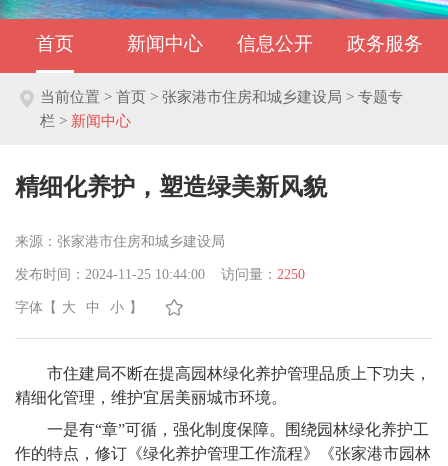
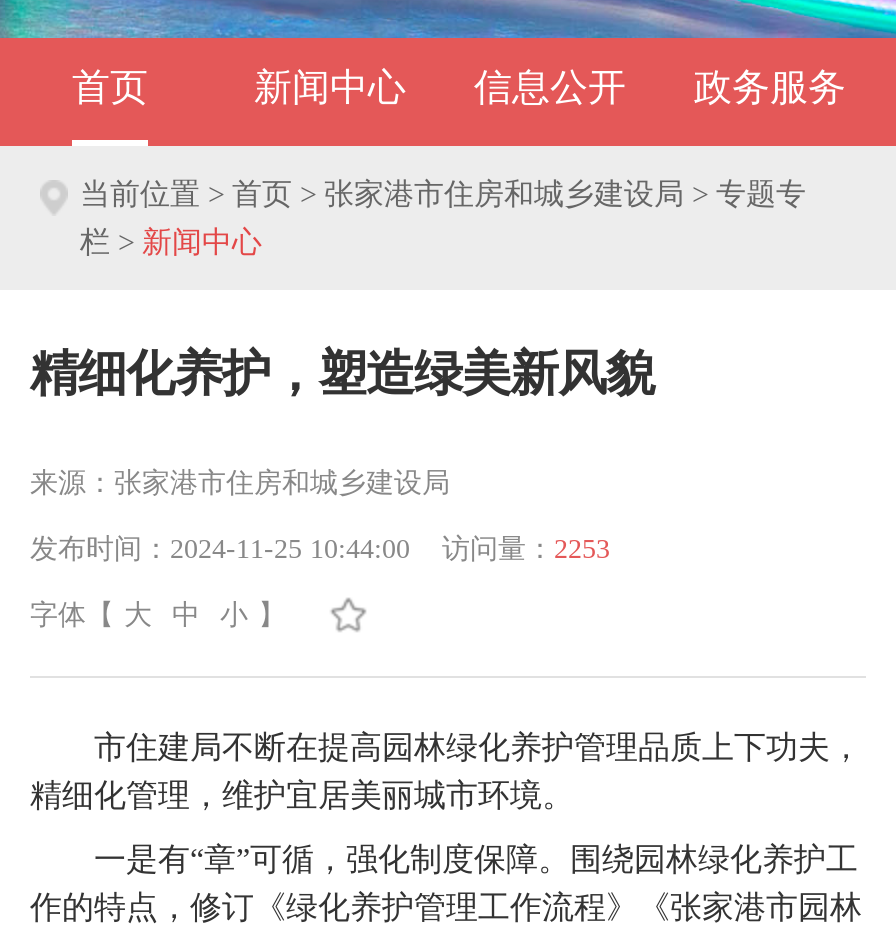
[15,267,305,282] 发布时间：2024-11-25 10:44:00 访问量：2250 -> [30,534,610,564] 发布时间：2024-11-25 10:44:00 访问量：2253

